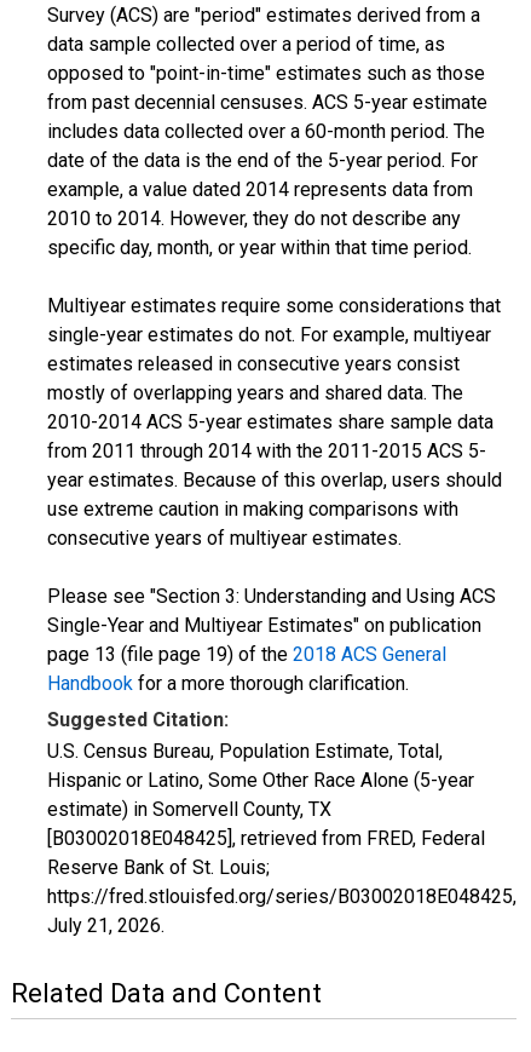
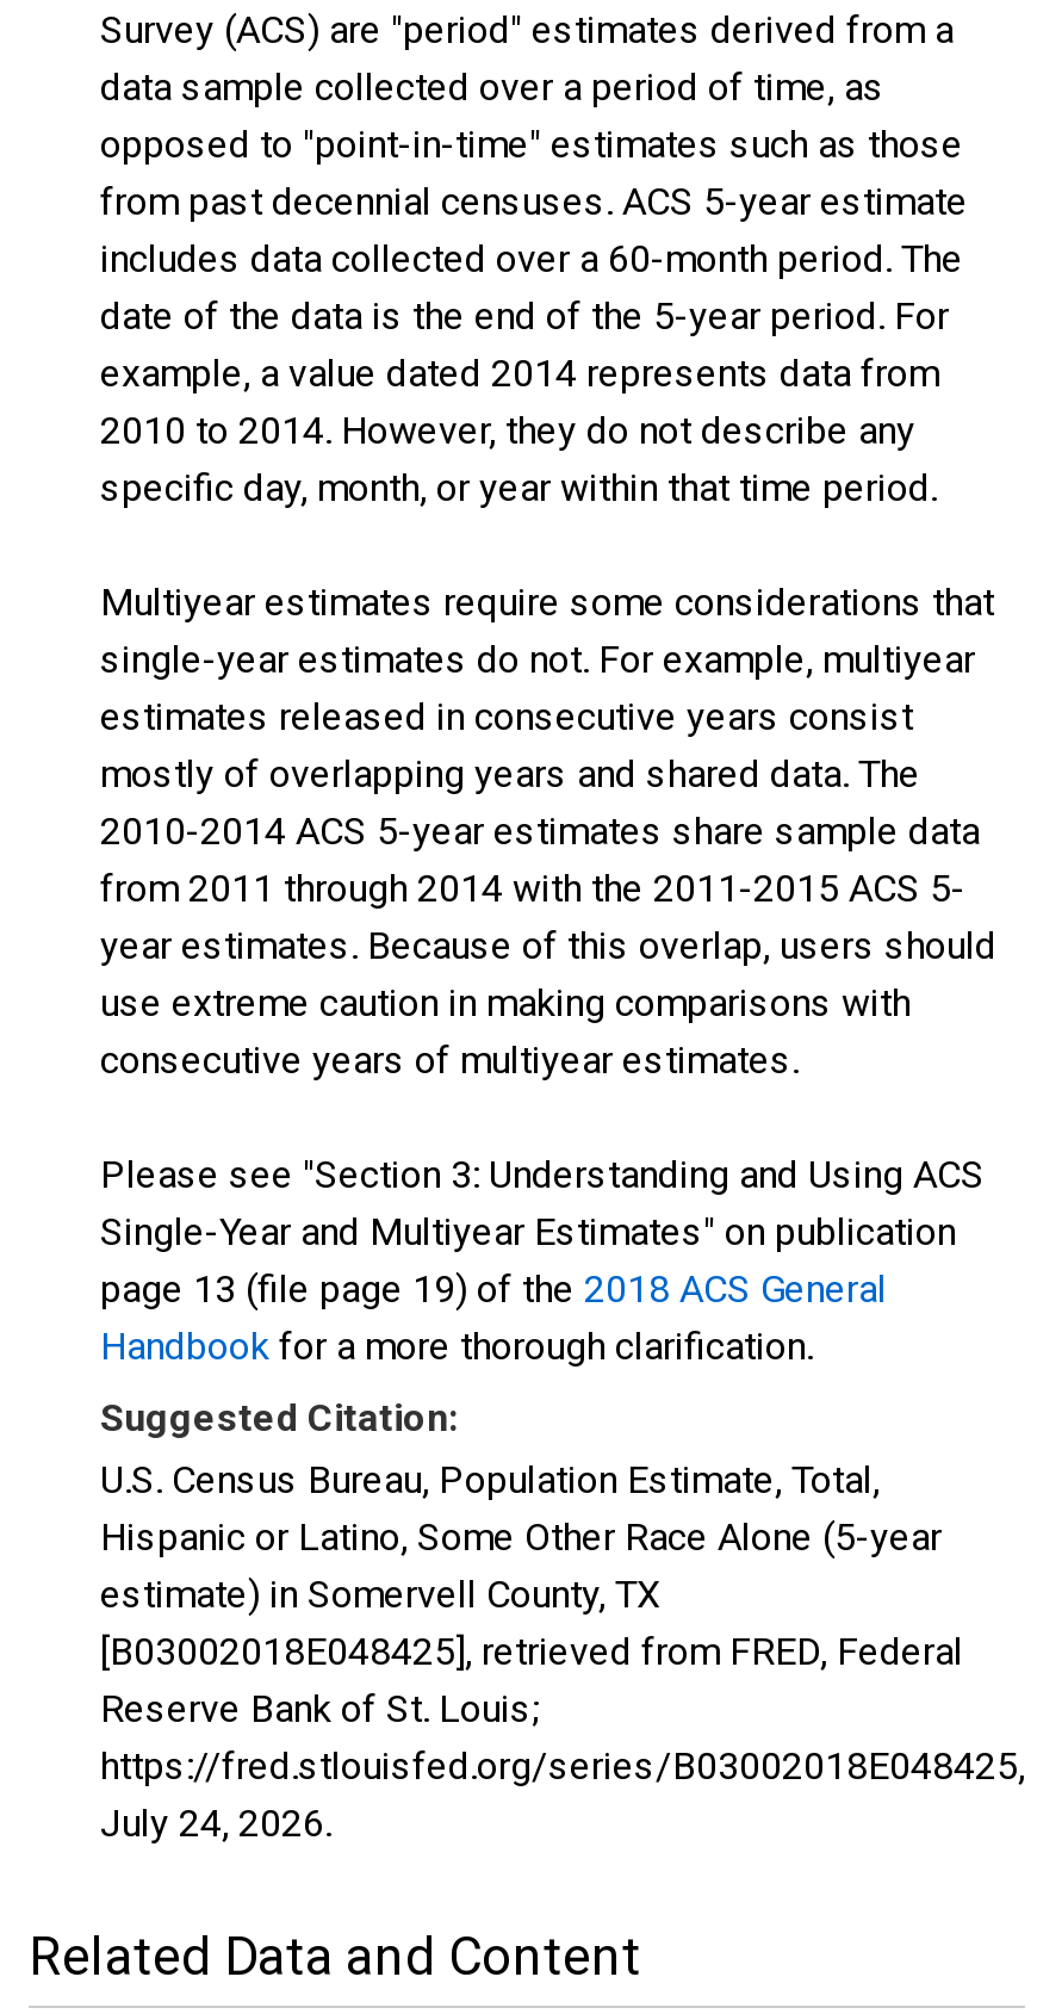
[47,914,165,937] July 21, 2026. -> [100,1801,331,1846] July 24, 2026.

